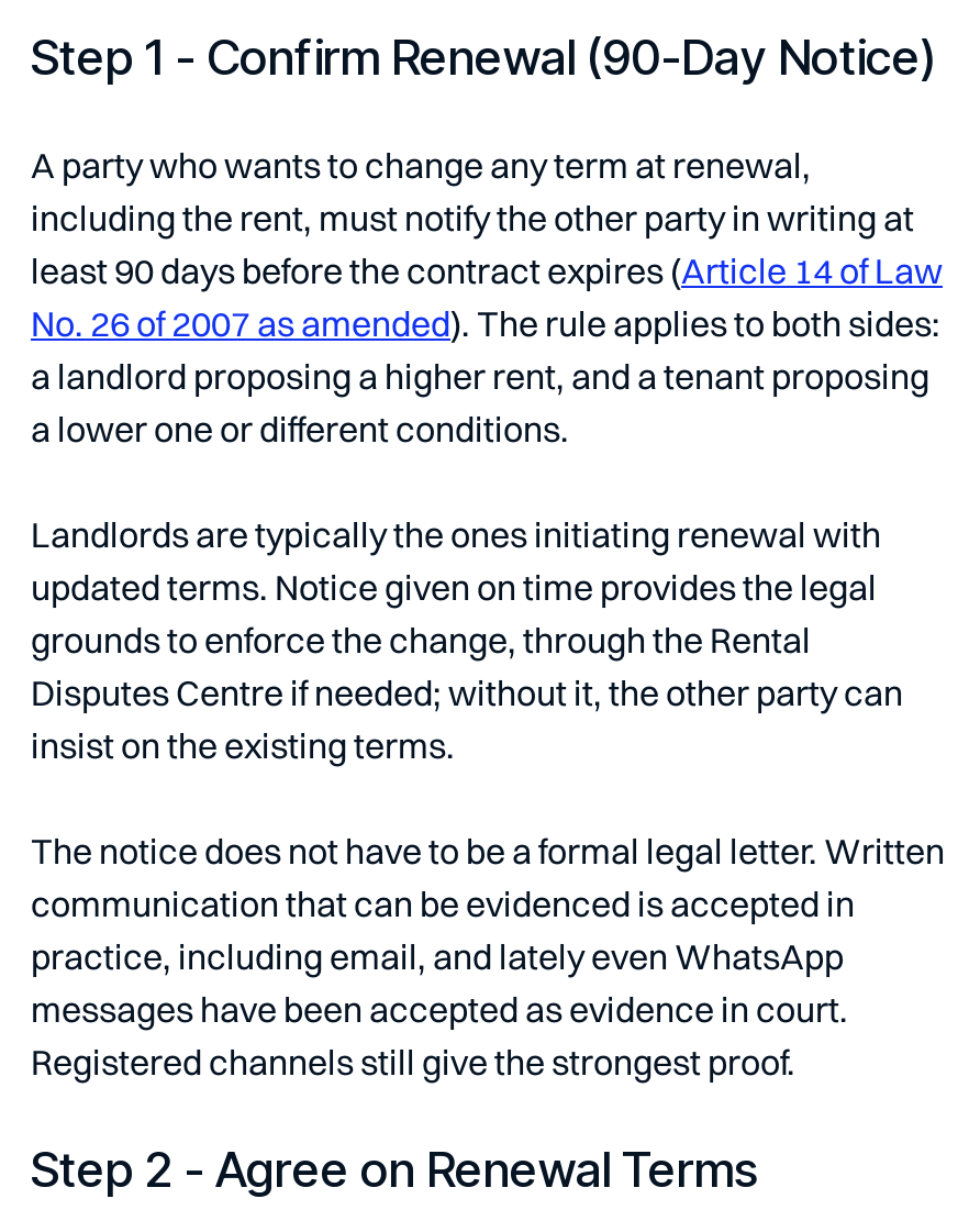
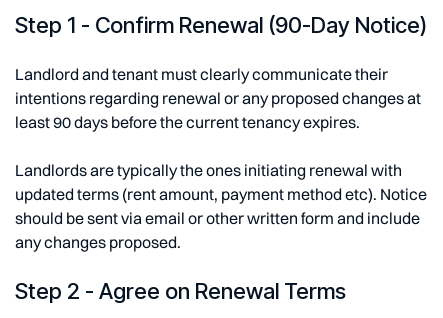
[31,143,943,451] A party who wants to change any term at renewal, | including the rent, must notify the other party in writing at | least 90 days before the contract expires (Article 14 of Law | No. 26 of 2007 as amended). The rule applies to both sides: | a landlord proposing a higher rent, and a tenant proposing | a lower one or different conditions. -> [15,64,421,132] Landlord and tenant must clearly communicate their | intentions regarding renewal or any proposed changes at | least 90 days before the current tenancy expires.
[31,565,945,1084] updated terms. Notice given on time provides the legal | grounds to enforce the change, through the Rental | Disputes Centre if needed; without it, the other party can | insist on the existing terms. | The notice does not have to be a formal legal letter. Written | communication that can be evidenced is accepted in | practice, including email, and lately even WhatsApp | messages have been accepted as evidence in court. | Registered channels still give the strongest proof. -> [15,184,427,252] updated terms (rent amount, payment method etc). Notice | should be sent via email or other written form and include | any changes proposed.

